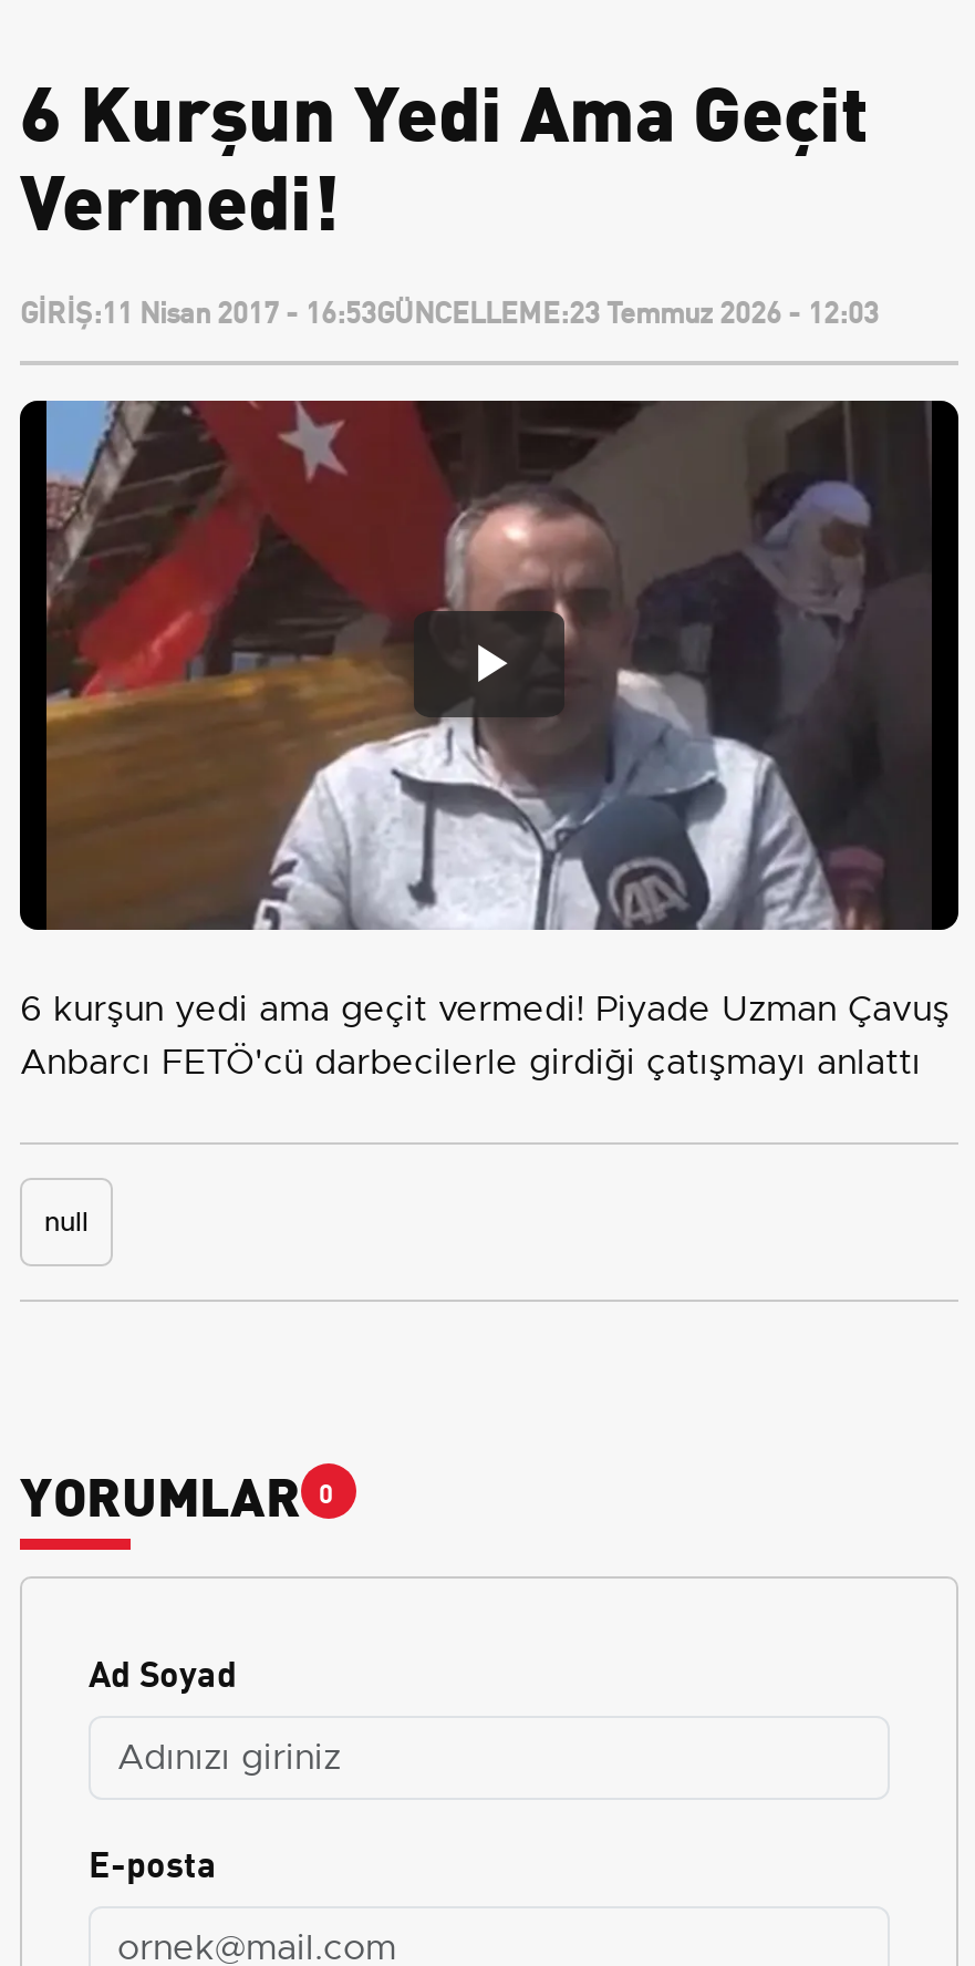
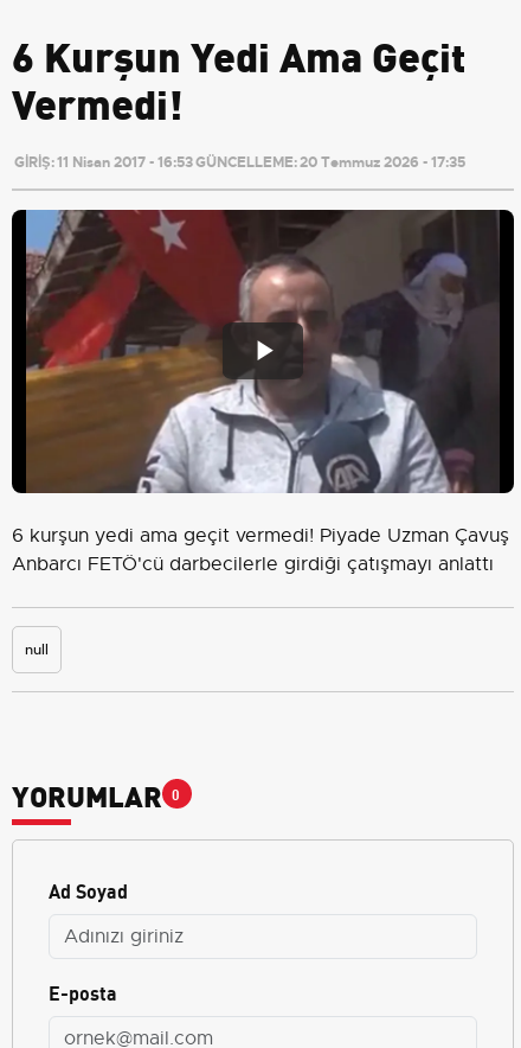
[20,290,879,330] GİRİŞ:11 Nisan 2017 - 16:53GÜNCELLEME:23 Temmuz 2026 - 12:03 -> [14,153,465,172] GİRİŞ: 11 Nisan 2017 - 16:53 GÜNCELLEME: 20 Temmuz 2026 - 17:35

